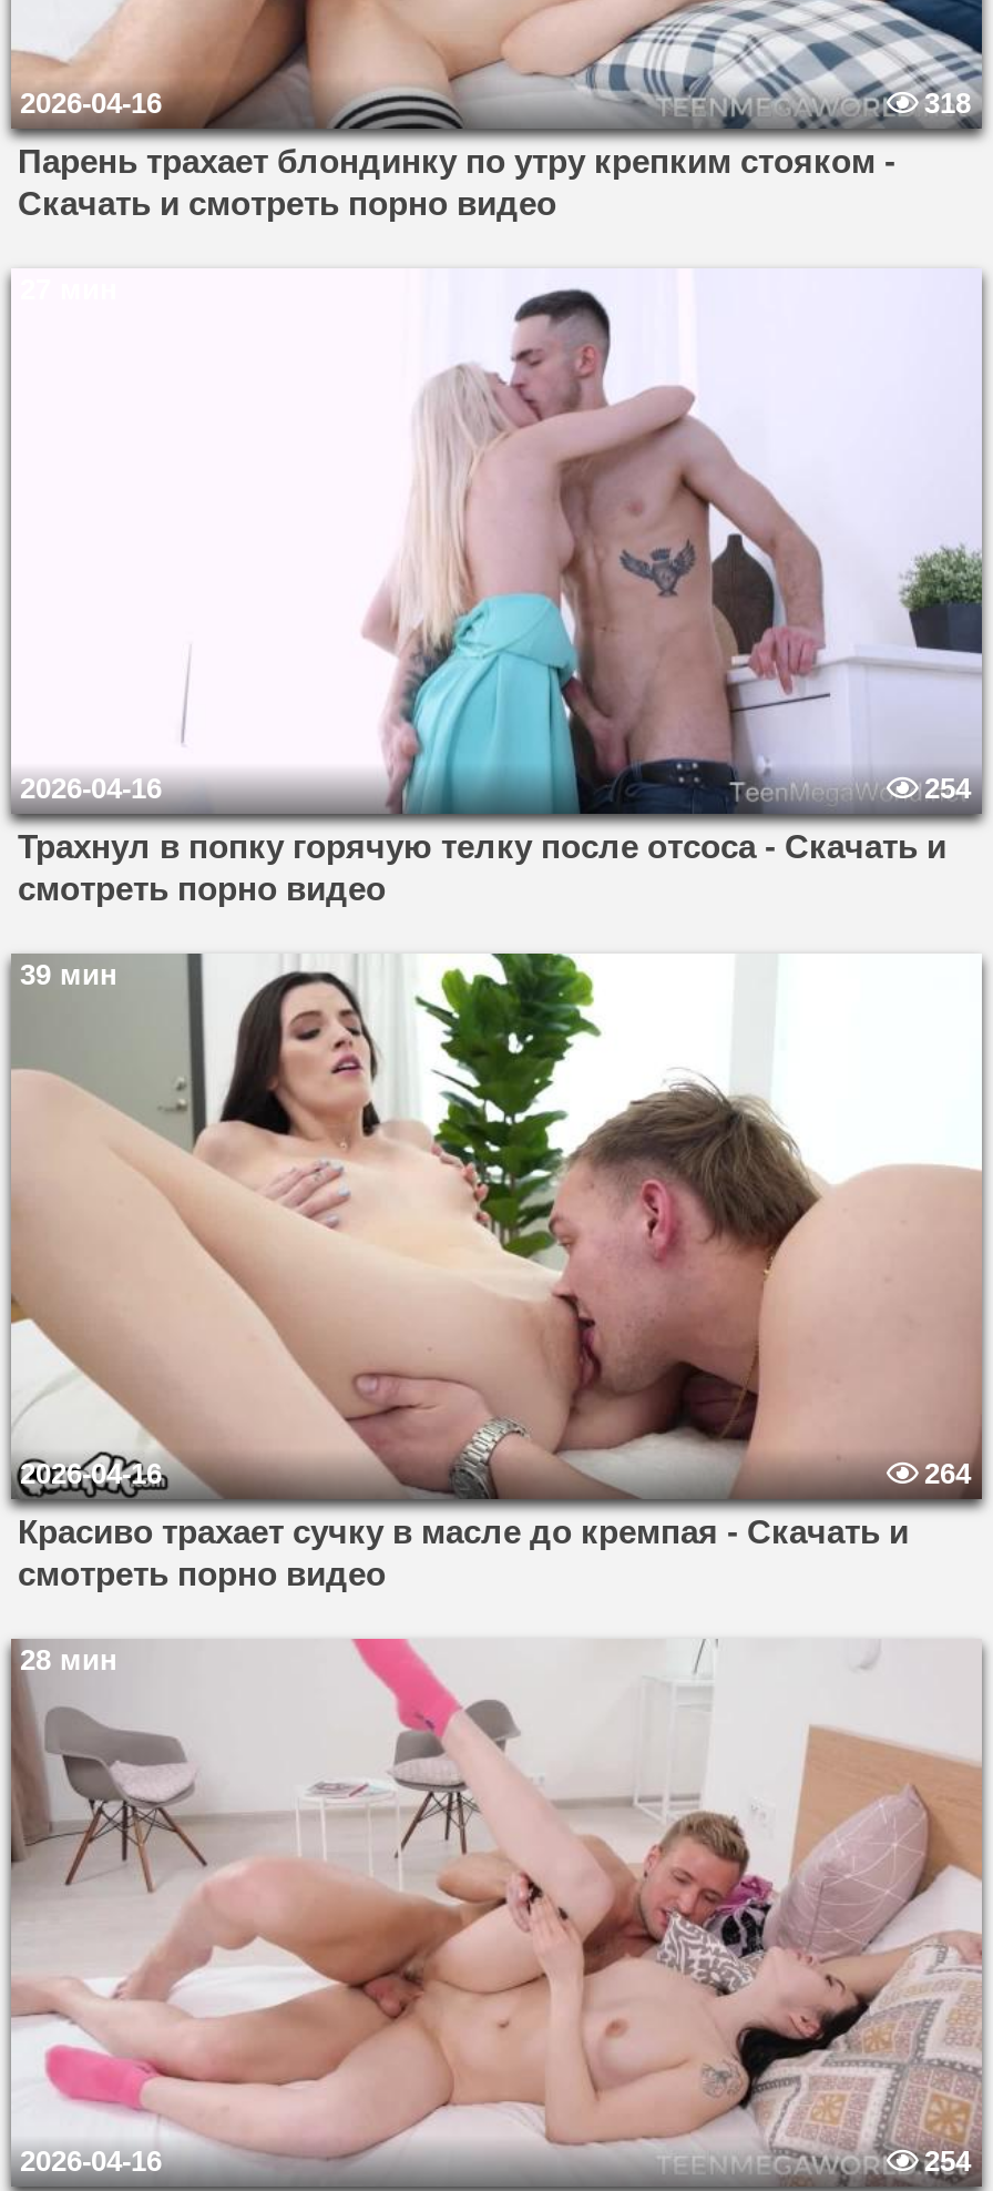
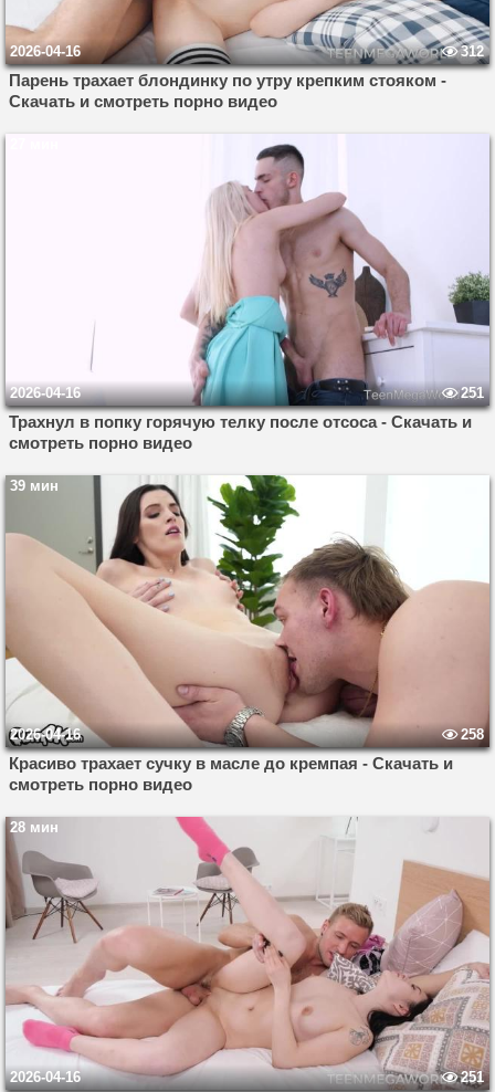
[924,85,971,119] 318 -> [461,43,484,59] 312
[924,772,971,805] 254 -> [461,385,484,401] 251
[924,1457,971,1491] 264 -> [461,726,484,743] 258
[924,2144,971,2177] 254 -> [461,1068,484,1085] 251

